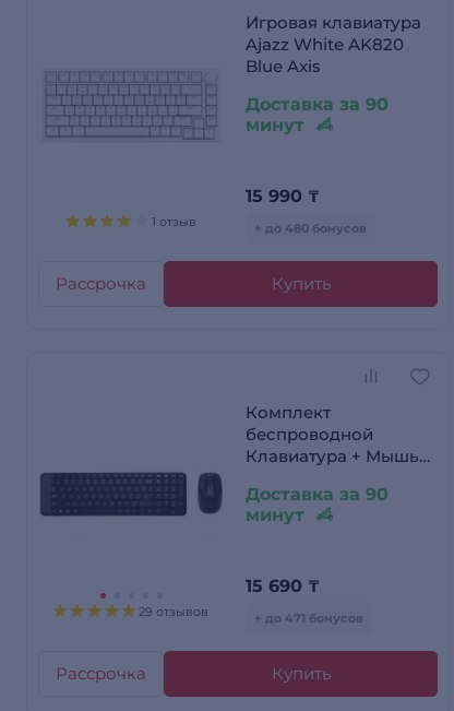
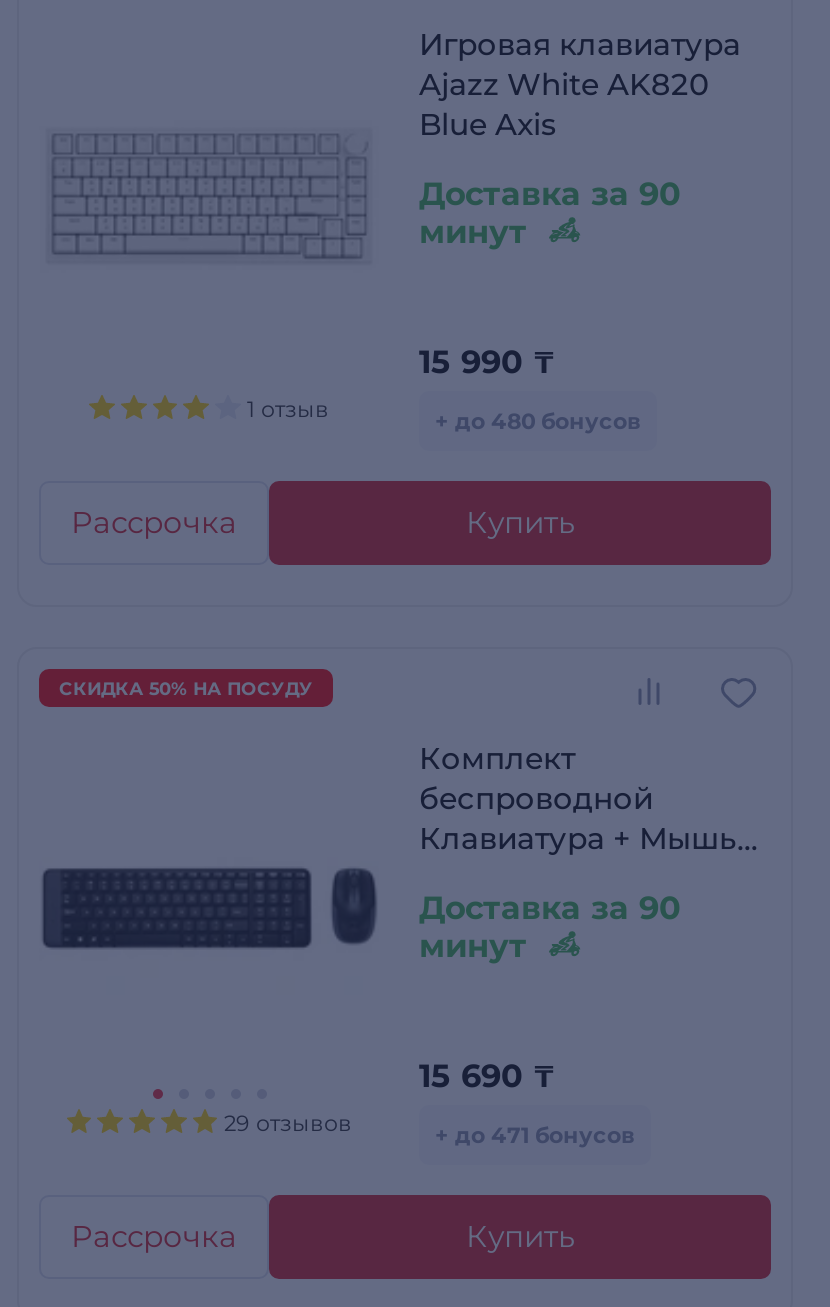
none -> [59,677,313,699] СКИДКА 50% НА ПОСУДУ

